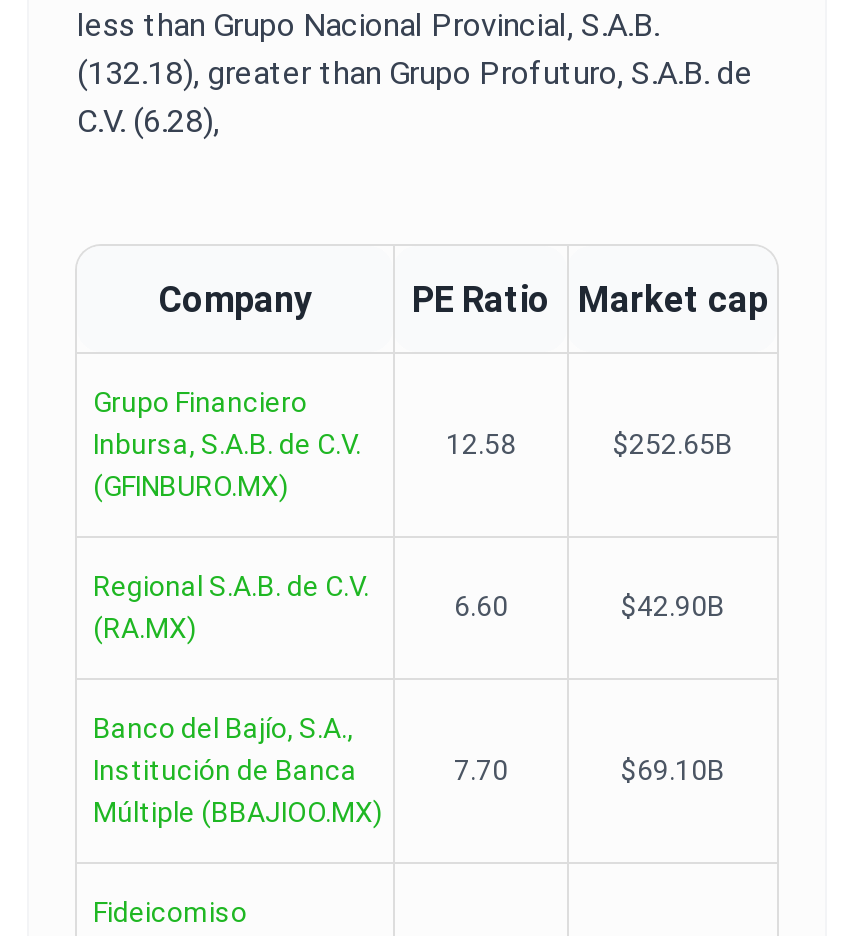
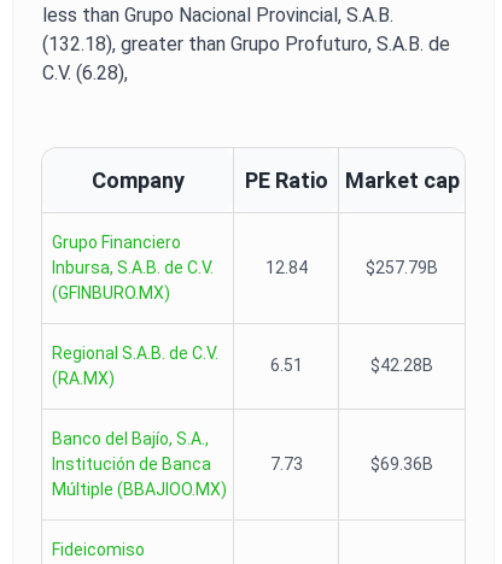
[446,428,733,460] 12.58 | $252.65B -> [265,258,438,277] 12.84 | $257.79B
[454,590,725,622] 6.60 | $42.90B -> [270,356,433,375] 6.51 | $42.28B
[454,754,725,786] 7.70 | $69.10B -> [270,454,433,474] 7.73 | $69.36B

